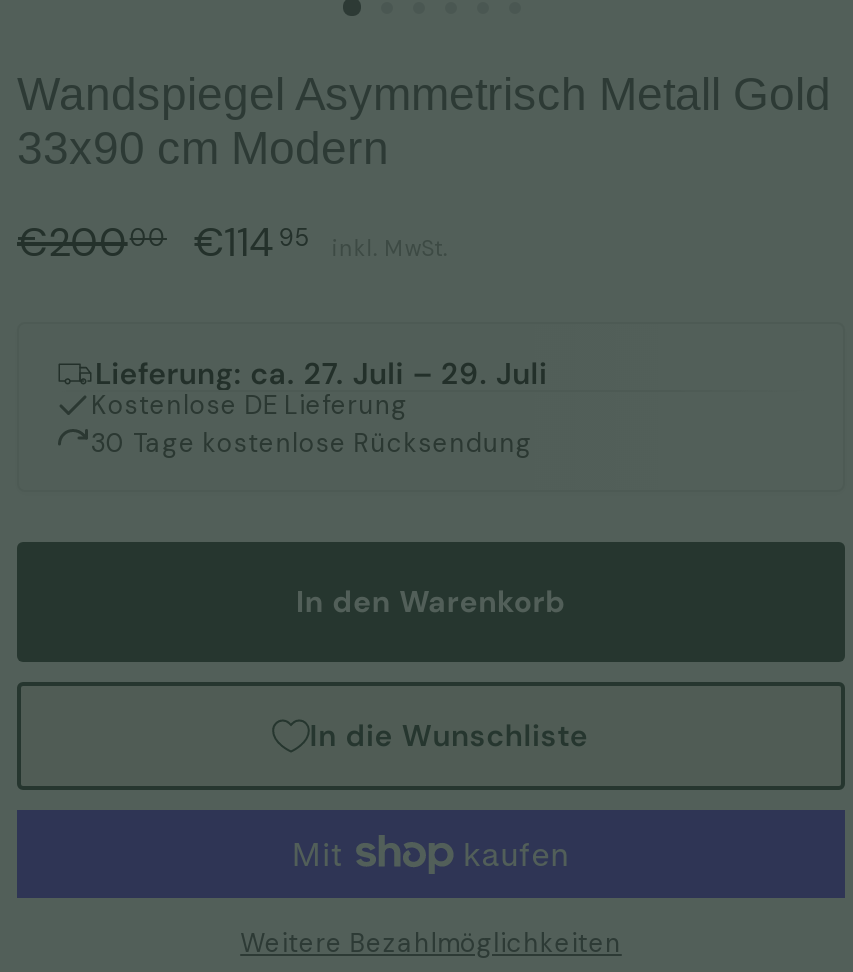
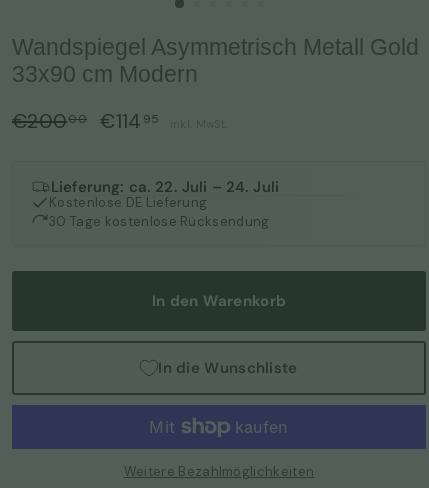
[95,354,547,394] Lieferung: ca. 27. Juli – 29. Juli -> [51,177,279,197] Lieferung: ca. 22. Juli – 24. Juli

